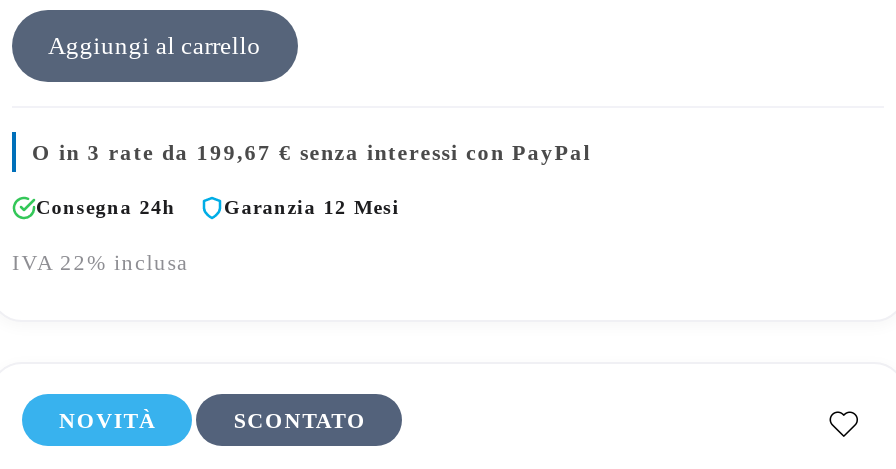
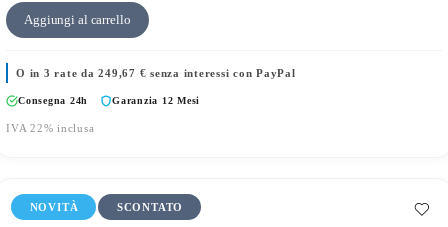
[32,140,591,164] O in 3 rate da 199,67 €senza interessi con PayPal -> [16,67,295,79] O in 3 rate da 249,67 €senza interessi con PayPal

